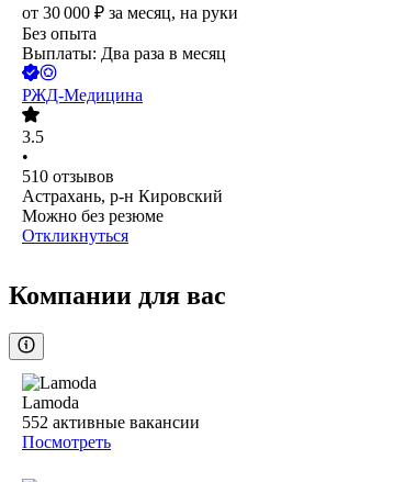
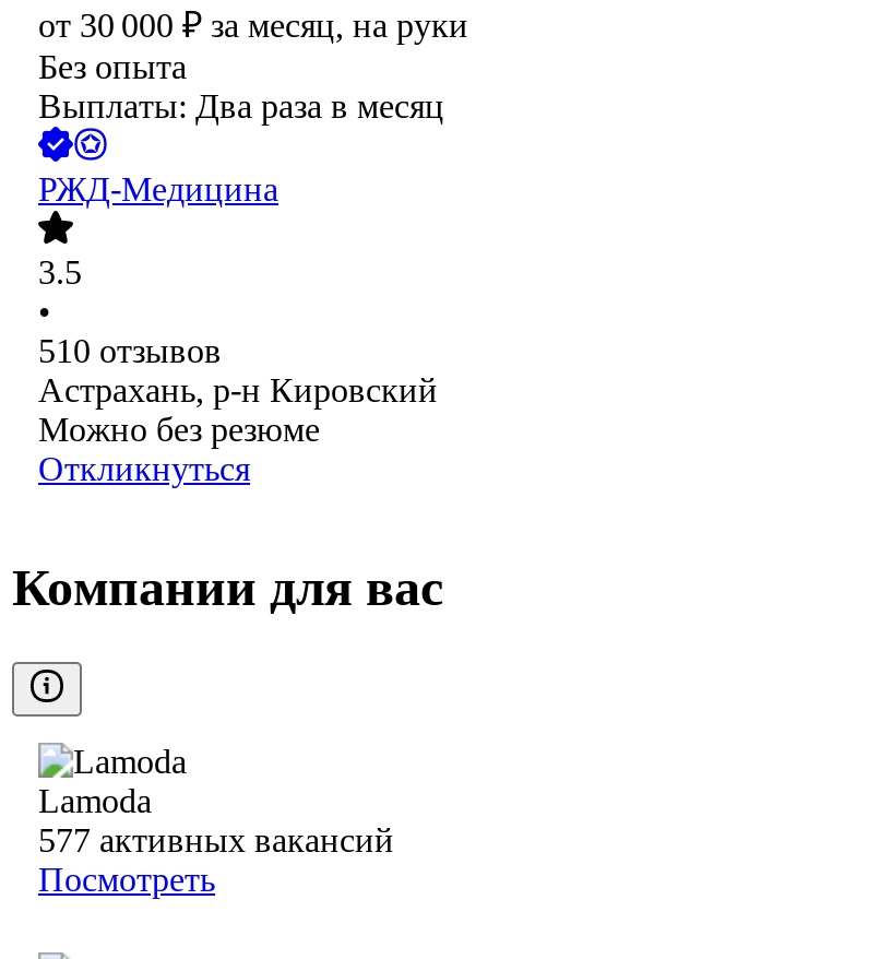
[22,413,200,432] 552 активные вакансии -> [38,822,394,859] 577 активных вакансий

